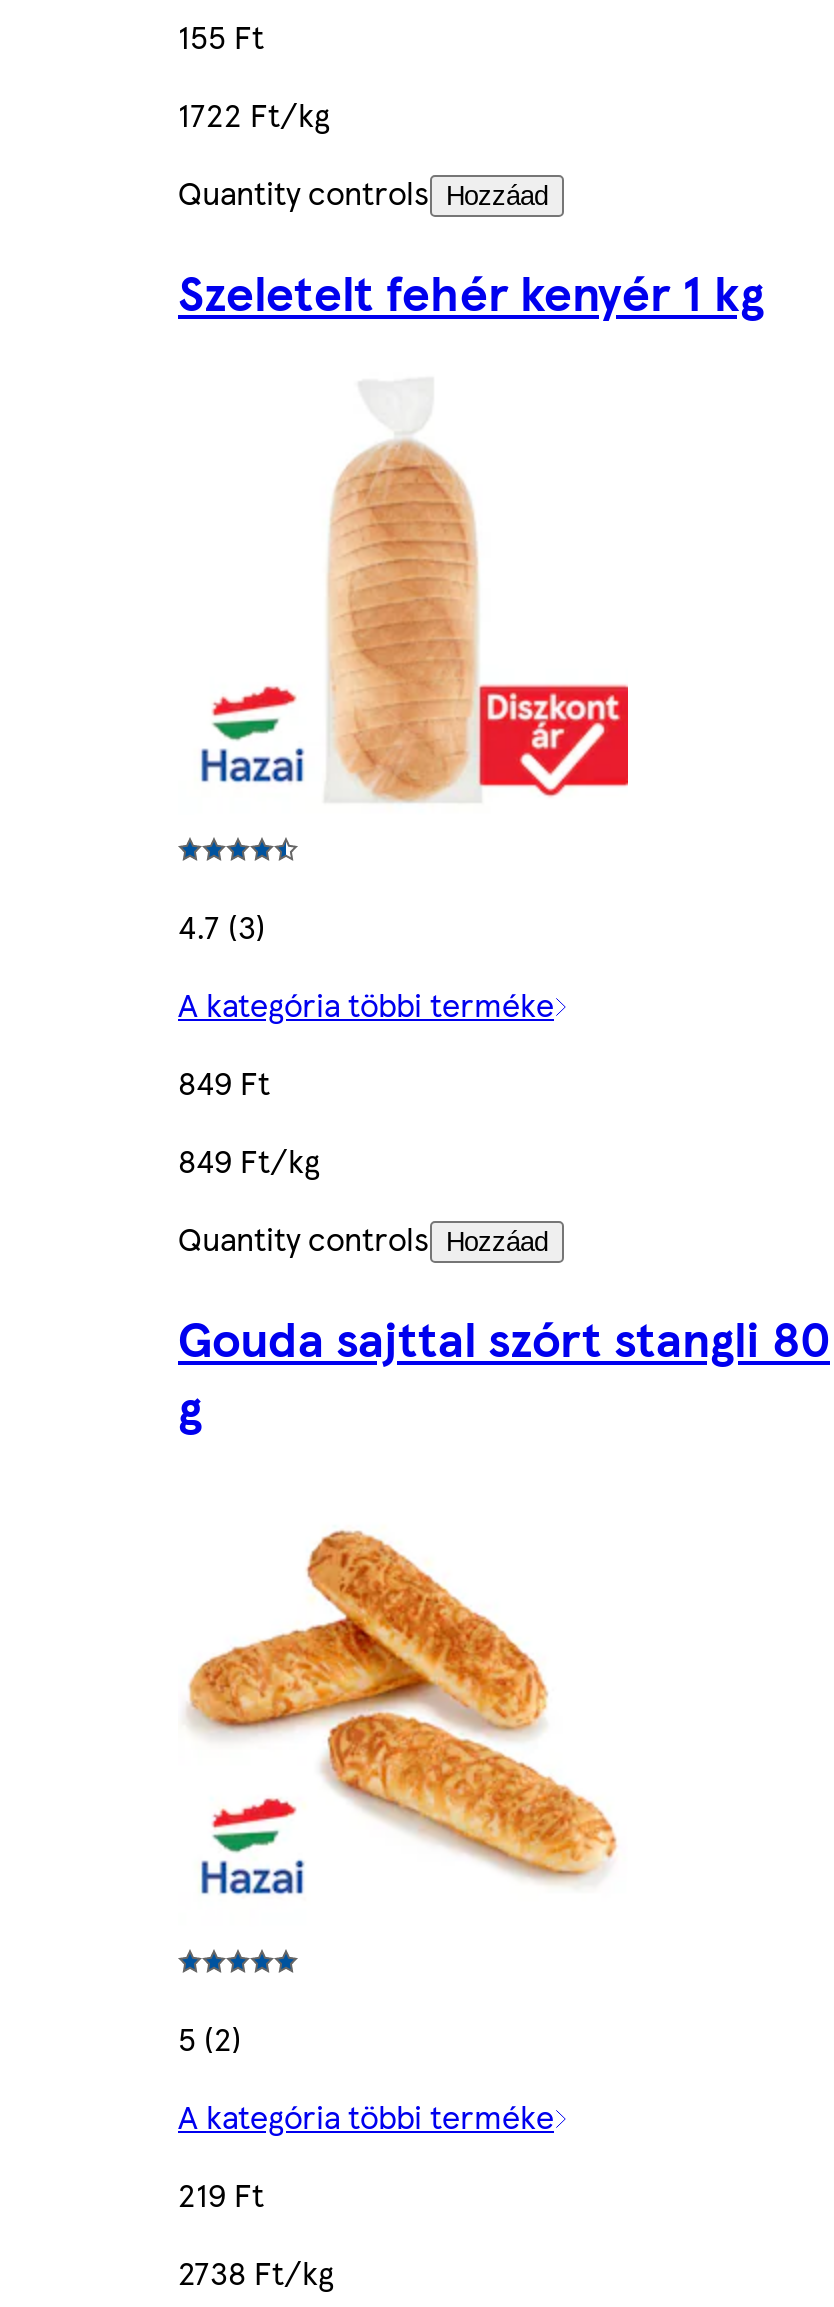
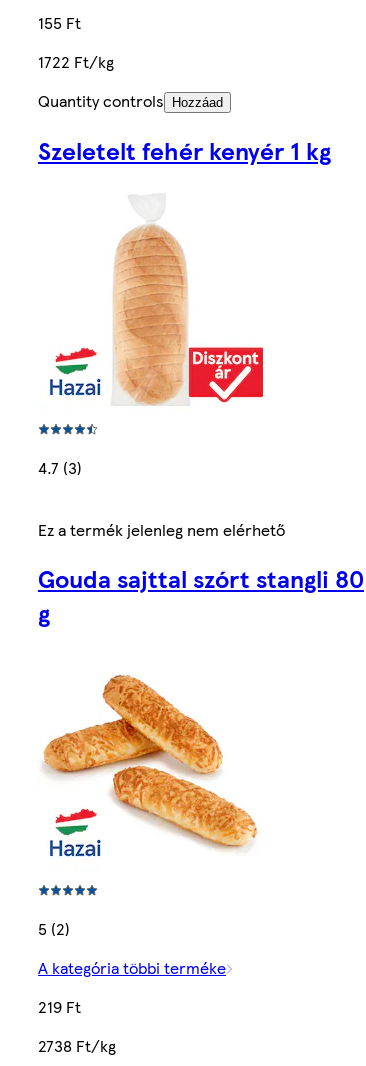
[178,980,554,1260] A kategória többi terméke | 849 Ft | 849 Ft/kg | Quantity controls Hozzáad -> [38,518,285,541] Ez a termék jelenleg nem elérhető

